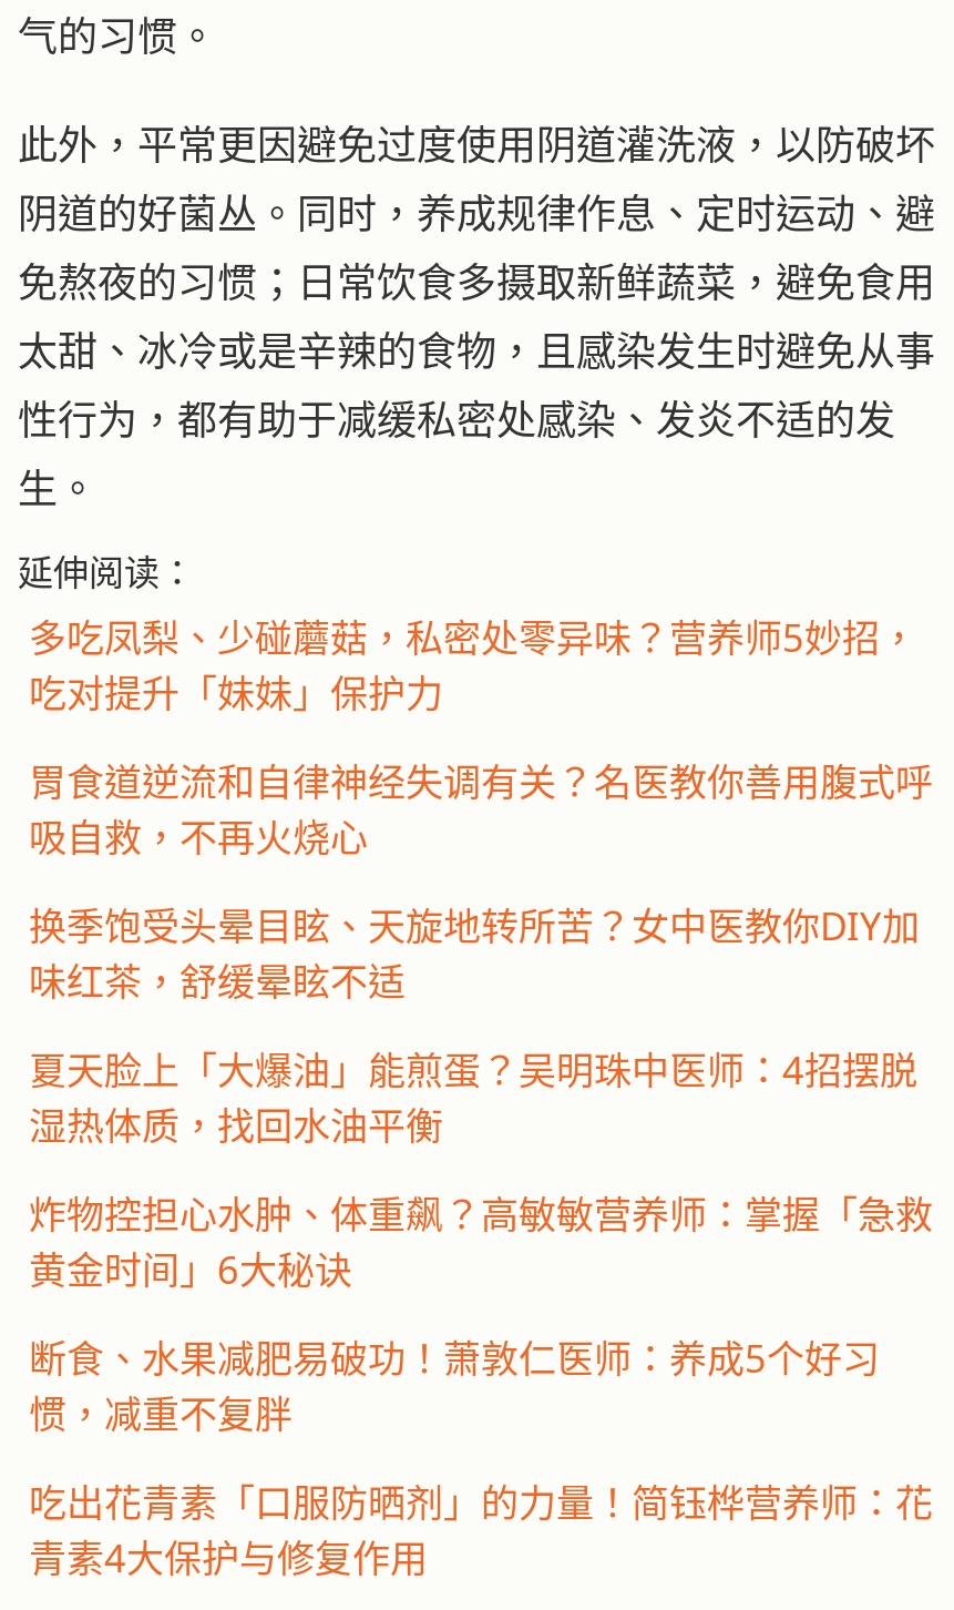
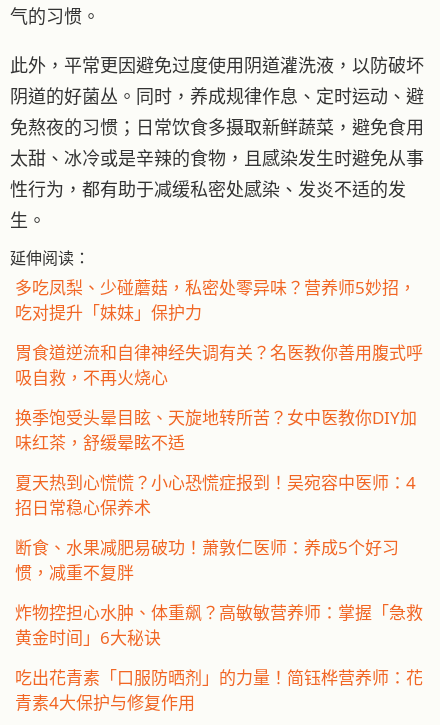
[29,1045,917,1151] 夏天脸上「大爆油」能煎蛋？吴明珠中医师：4招摆脱 | 湿热体质，找回水油平衡 -> [15,471,416,519] 夏天热到心慌慌？小心恐慌症报到！吴宛容中医师：4 | 招日常稳心保养术
moved [29,1189,933,1295] -> [15,601,423,649]: 炸物控担心水肿、体重飙？高敏敏营养师：掌握「急救 | 黄金时间」6大秘诀
moved [29,1333,880,1439] -> [15,536,399,584]: 断食、水果减肥易破功！萧敦仁医师：养成5个好习 | 惯，减重不复胖

